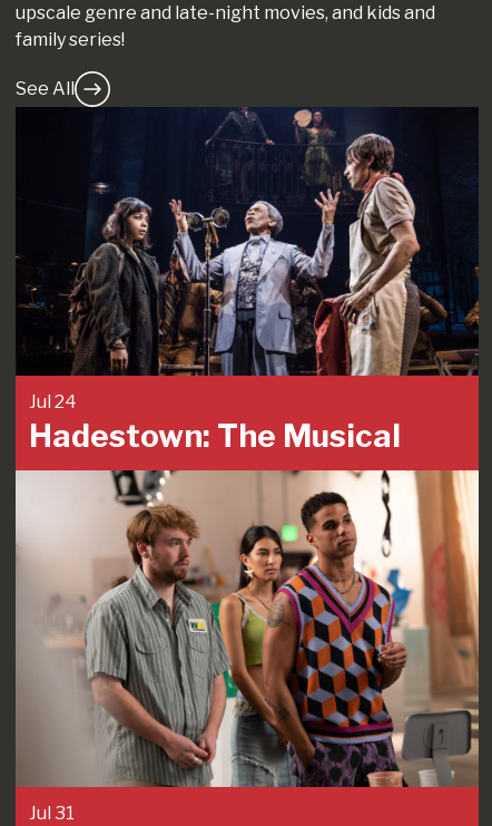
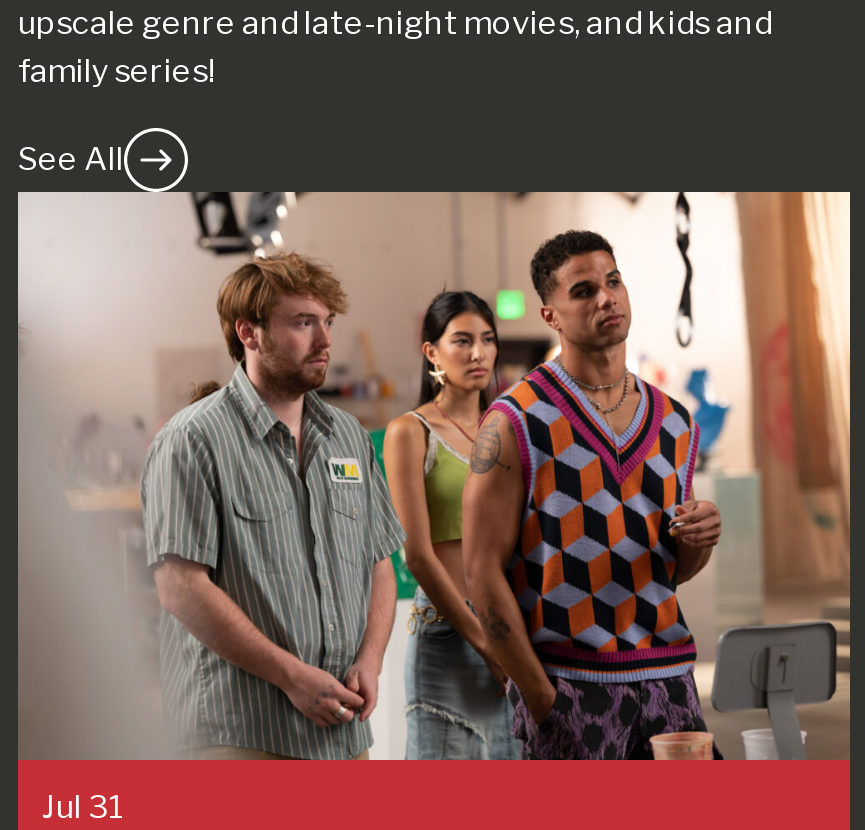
[16,106,480,455] [image] | Jul 24 | Hadestown: The Musical -> none

